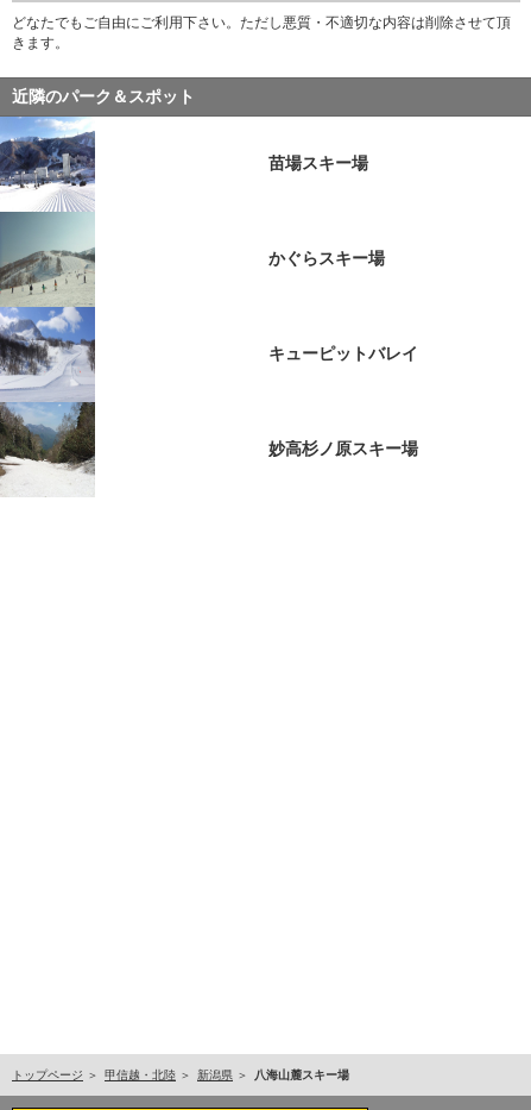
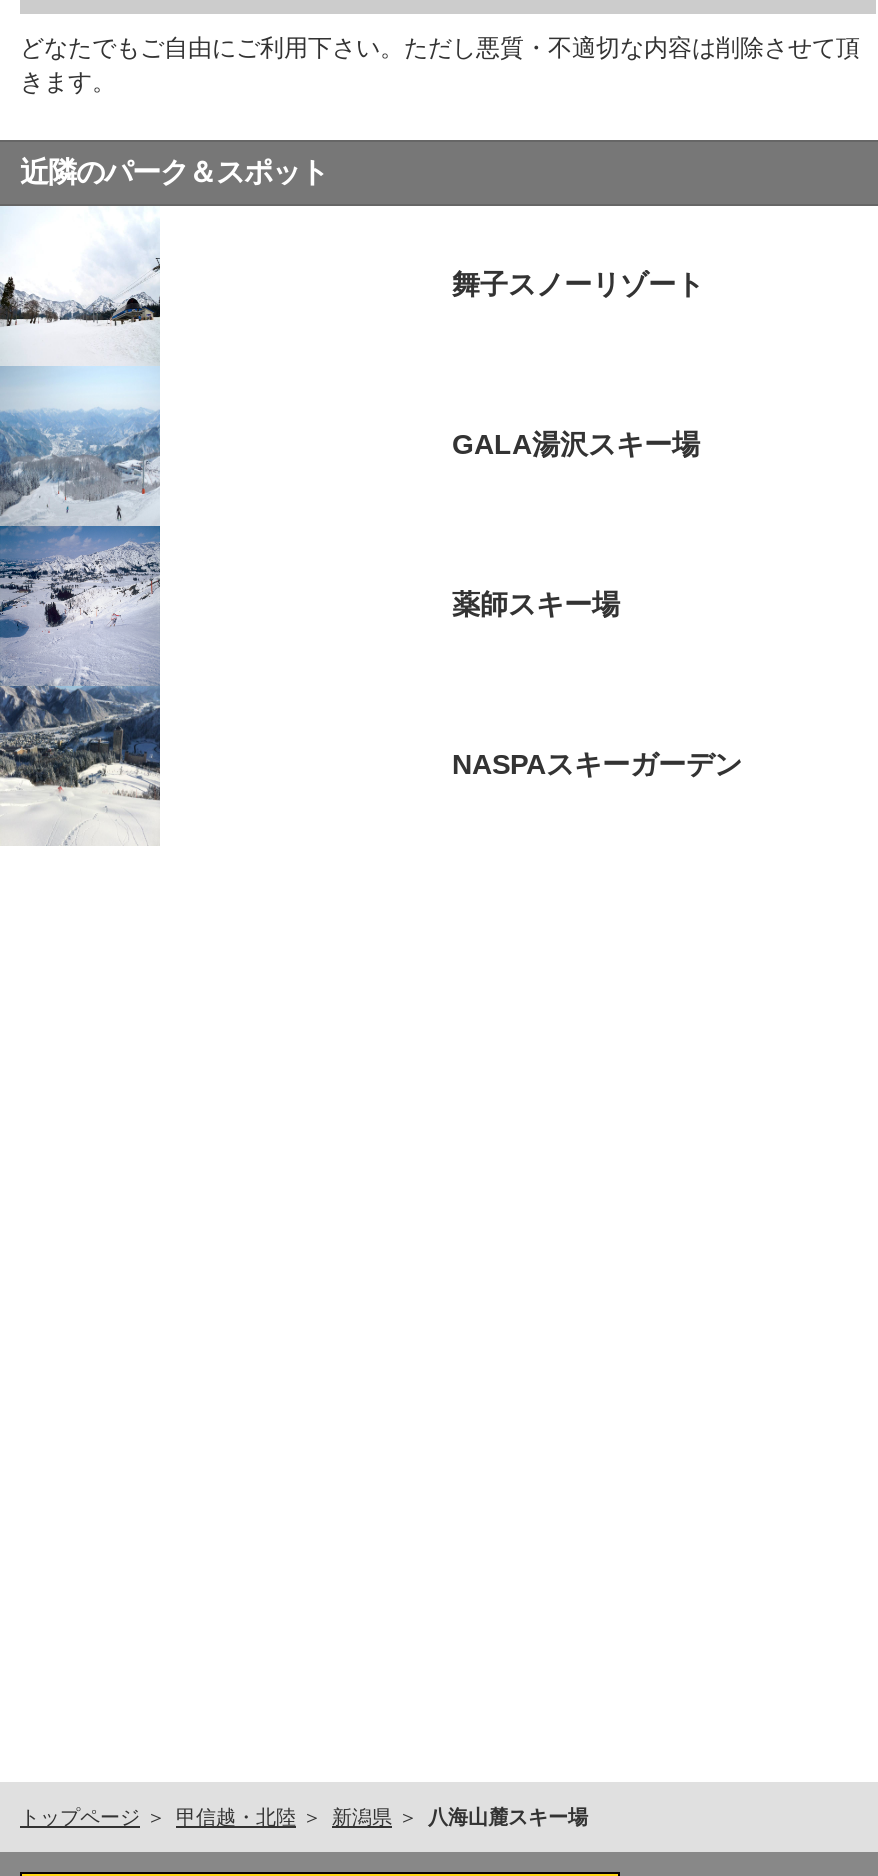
[4,115,96,495] [image] -> [6,204,162,844] [image]
[268,153,368,173] 苗場スキー場 -> [452,268,704,300] 舞子スノーリゾート
[268,249,385,268] かぐらスキー場 -> [452,428,700,460] GALA湯沢スキー場
[268,344,418,363] キューピットバレイ -> [452,588,620,620] 薬師スキー場
[268,439,418,458] 妙高杉ノ原スキー場 -> [452,748,742,780] NASPAスキーガーデン

